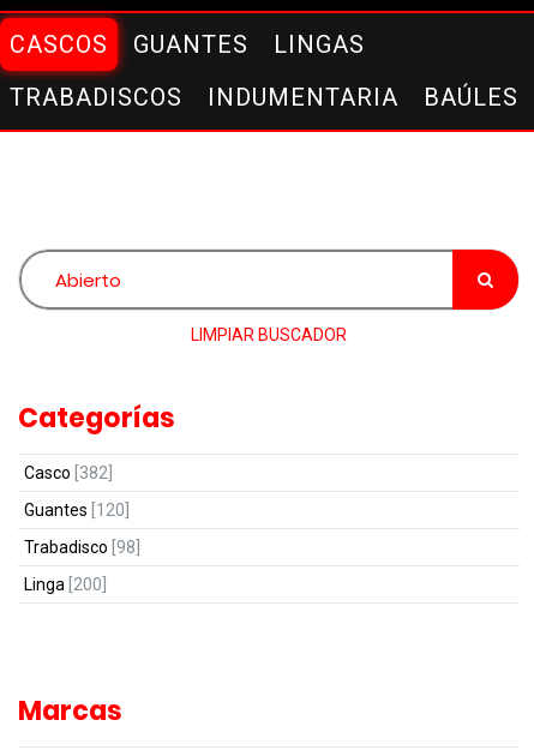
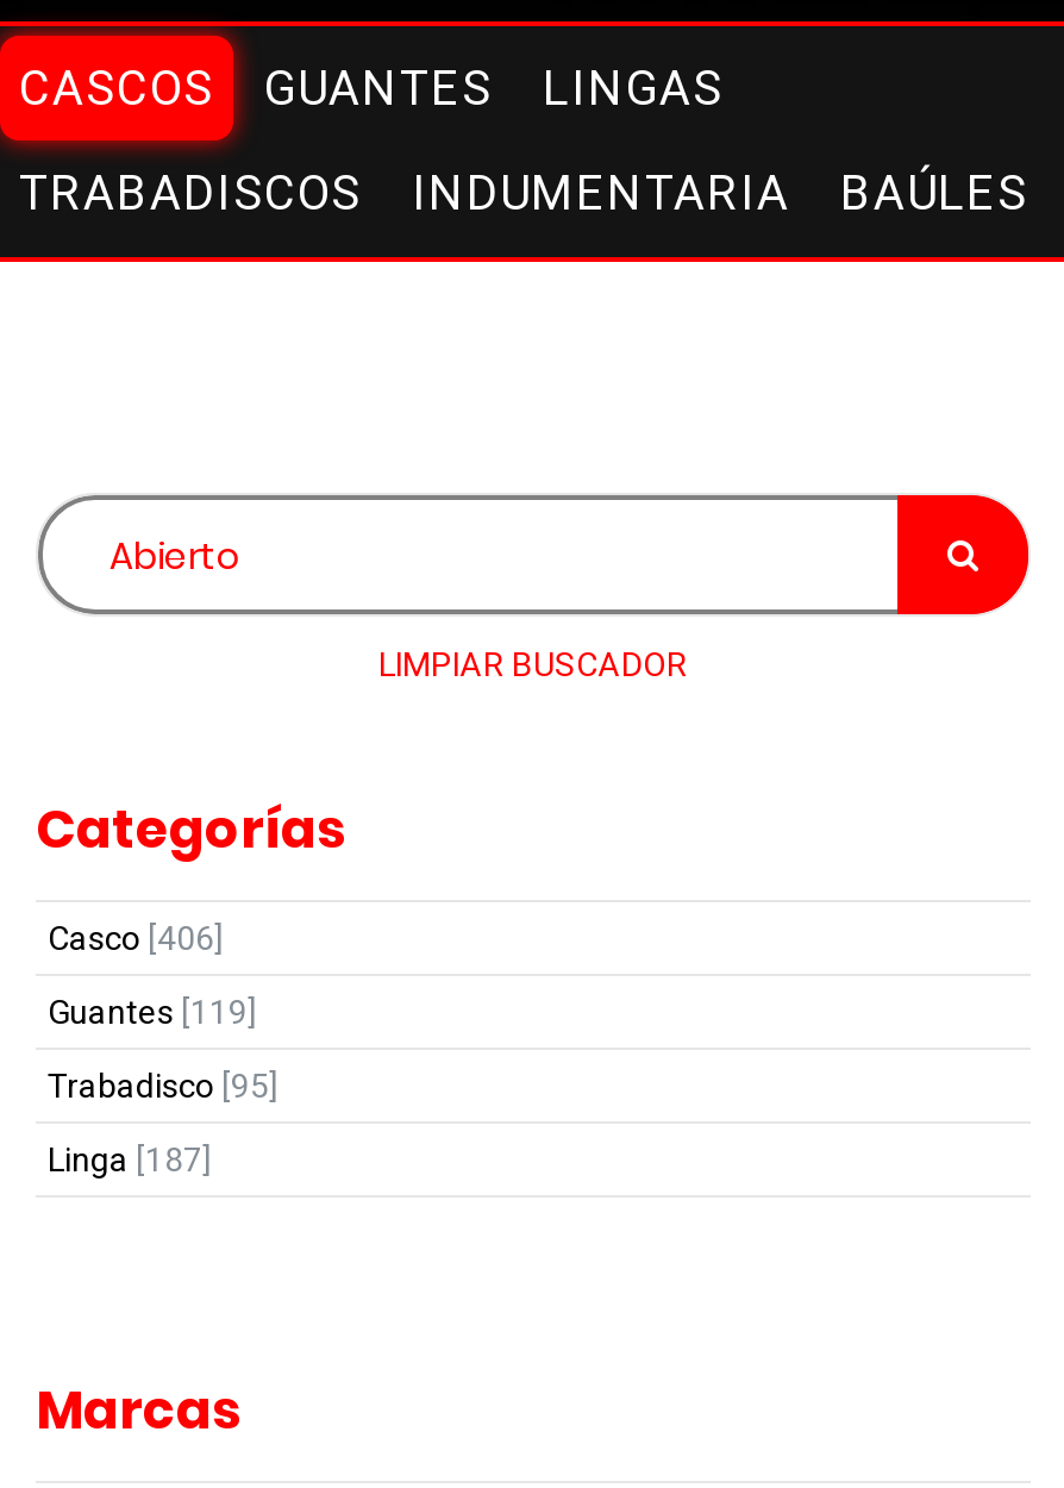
[24,463,113,483] Casco [382] -> [48,919,224,958] Casco [406]
[24,501,130,520] Guantes [120] -> [48,993,257,1031] Guantes [119]
[24,538,140,557] Trabadisco [98] -> [48,1067,278,1105] Trabadisco [95]
[24,575,107,594] Linga [200] -> [48,1141,212,1179] Linga [187]

